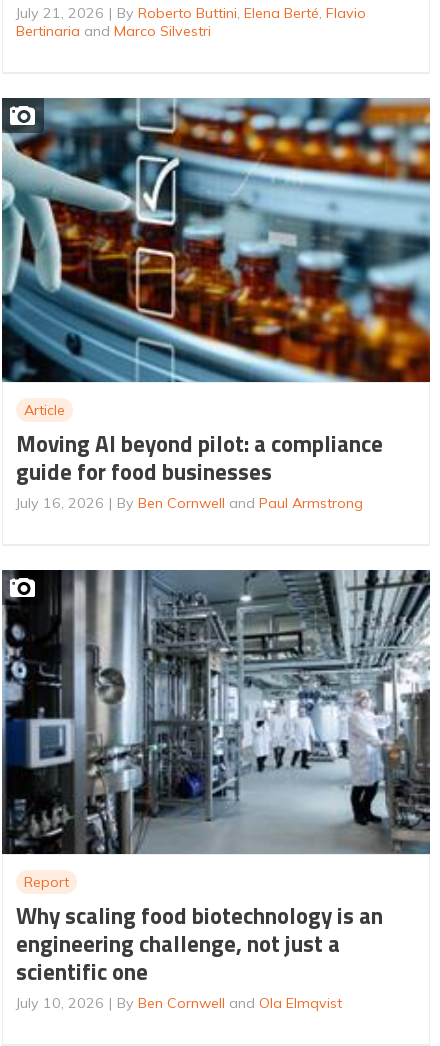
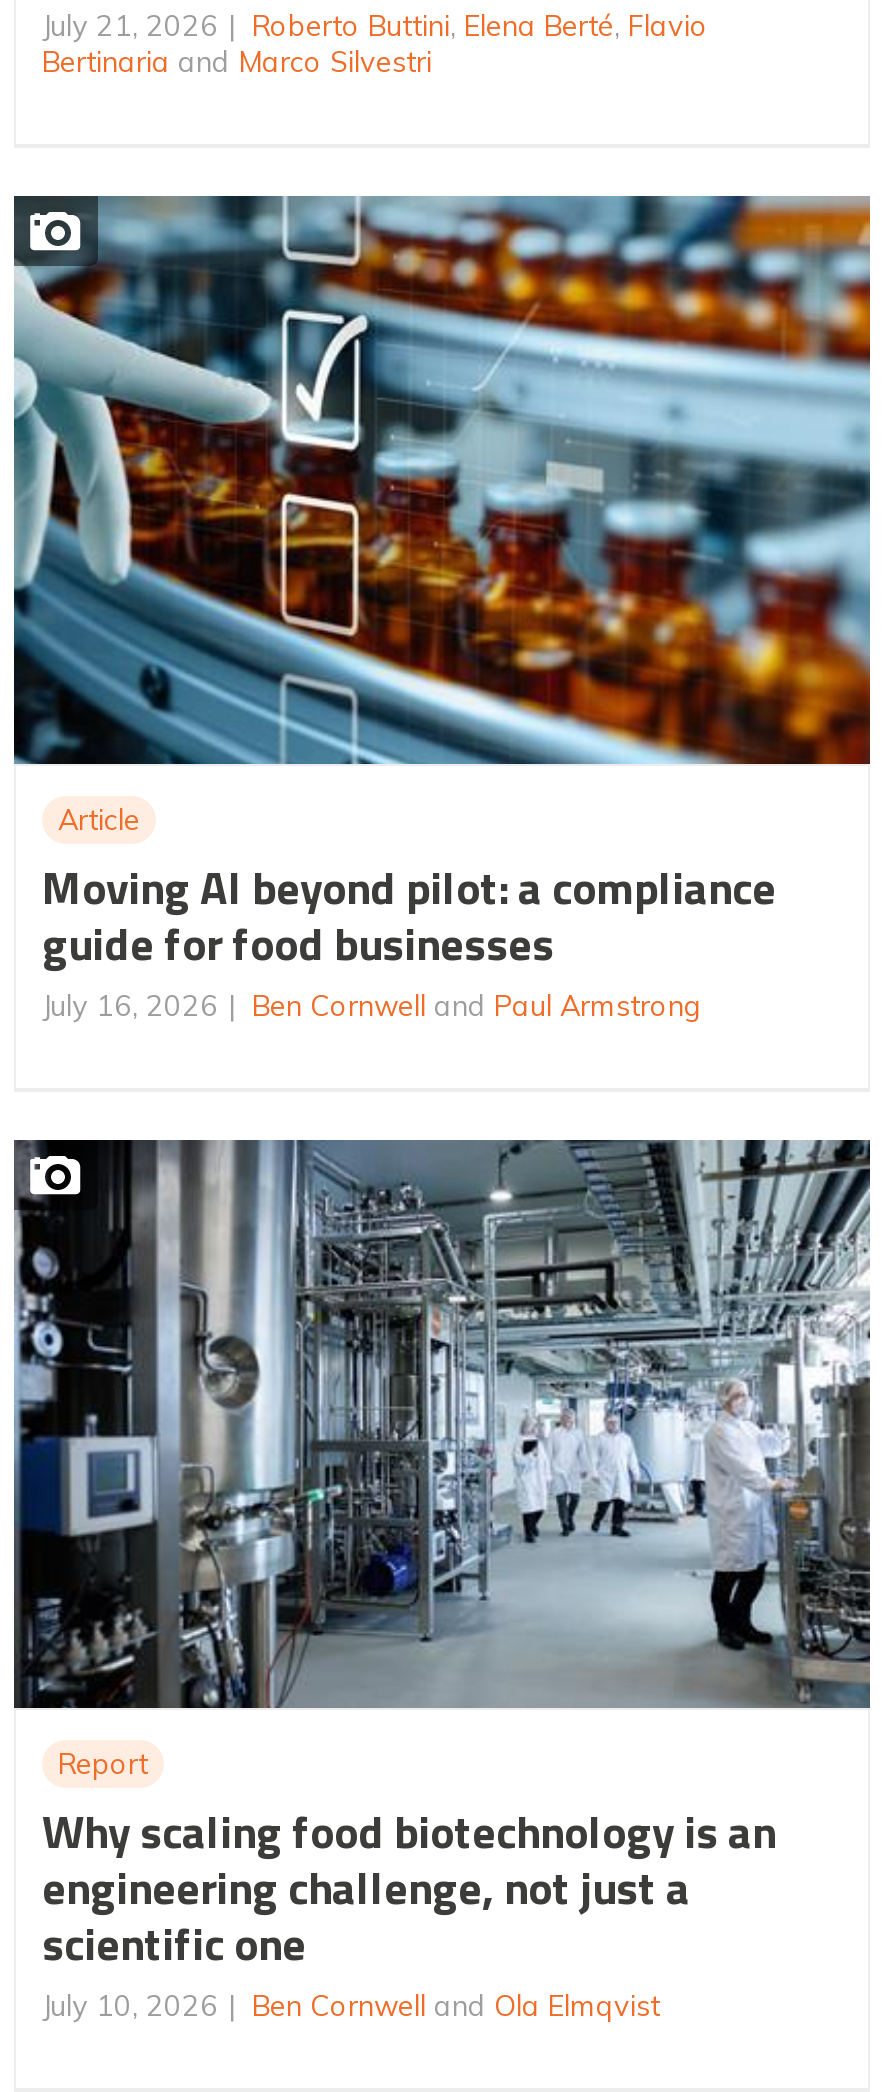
[117,4,366,22] By Roberto Buttini, Elena Berté, Flavio -> [252,8,708,44] Roberto Buttini, Elena Berté, Flavio
[117,494,363,512] By Ben Cornwell and Paul Armstrong -> [252,988,702,1024] Ben Cornwell and Paul Armstrong
[117,994,342,1012] By Ben Cornwell and Ola Elmqvist -> [252,1988,660,2024] Ben Cornwell and Ola Elmqvist

